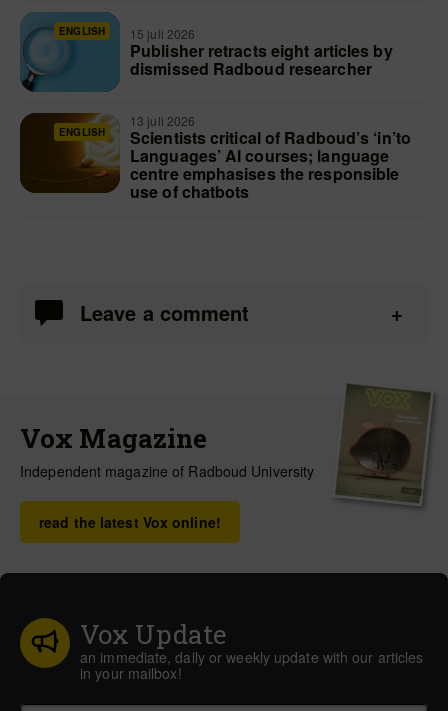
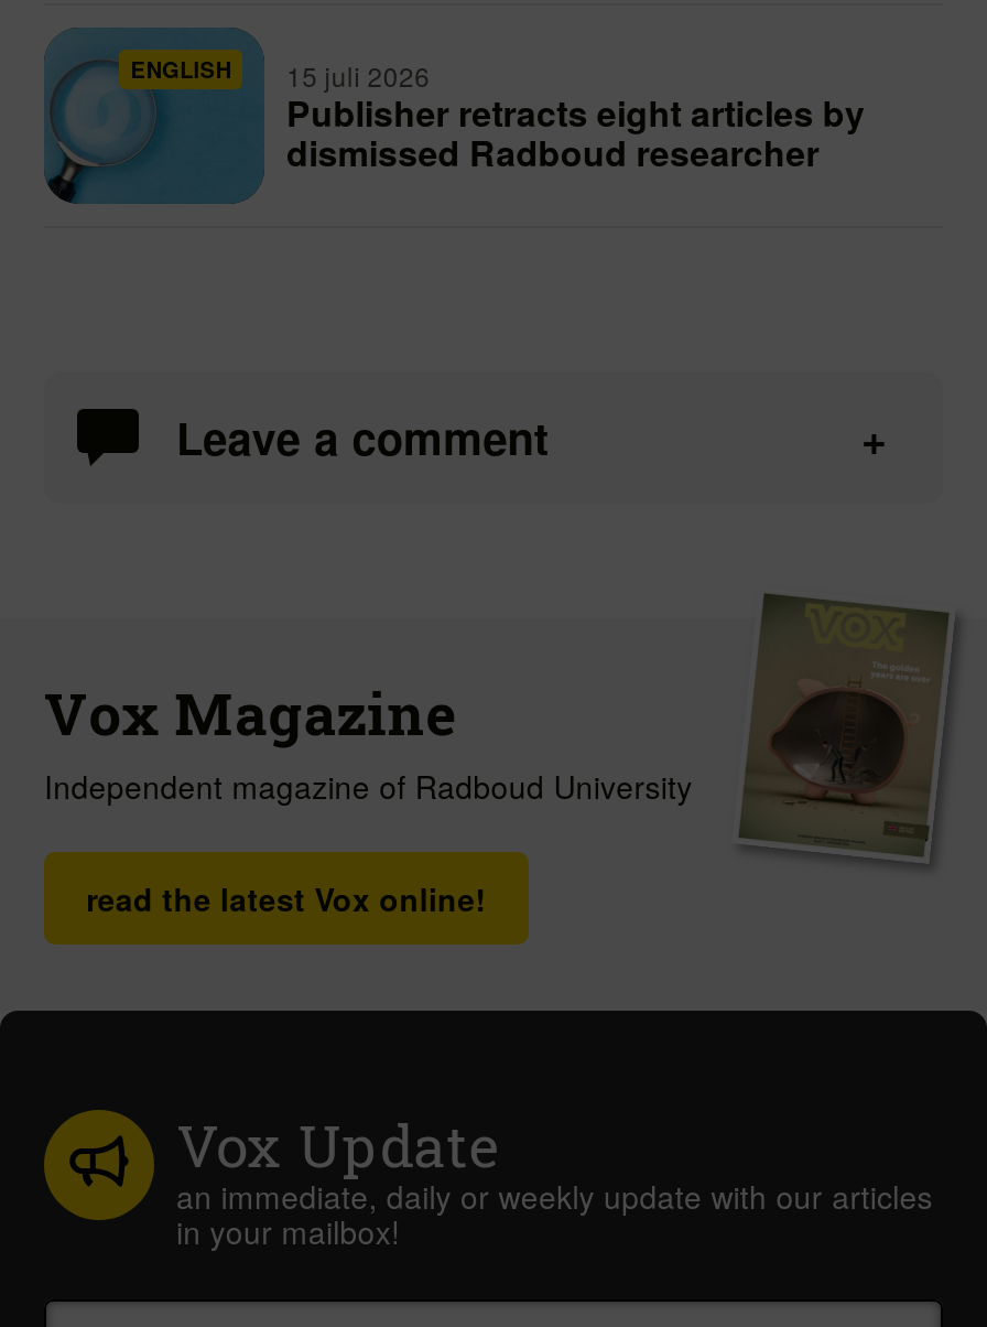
[19,112,116,207] [image] | ENGLISH -> none
[130,112,411,203] 13 juli 2026 | Scientists critical of Radboud’s ‘in’to | Languages’ AI courses; language | centre emphasises the responsible | use of chatbots -> none

